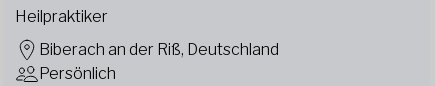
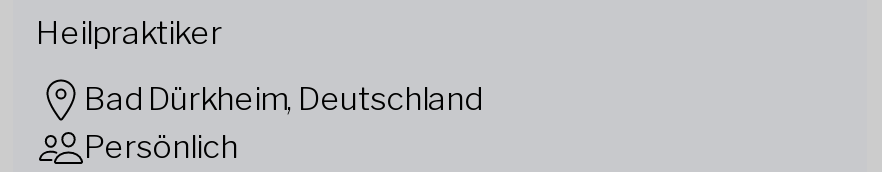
[38,40,278,59] Biberach an der Riß, Deutschland -> [84,80,482,118] Bad Dürkheim, Deutschland

